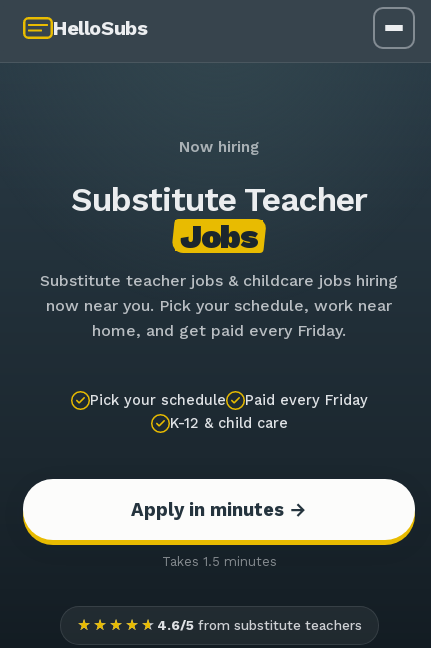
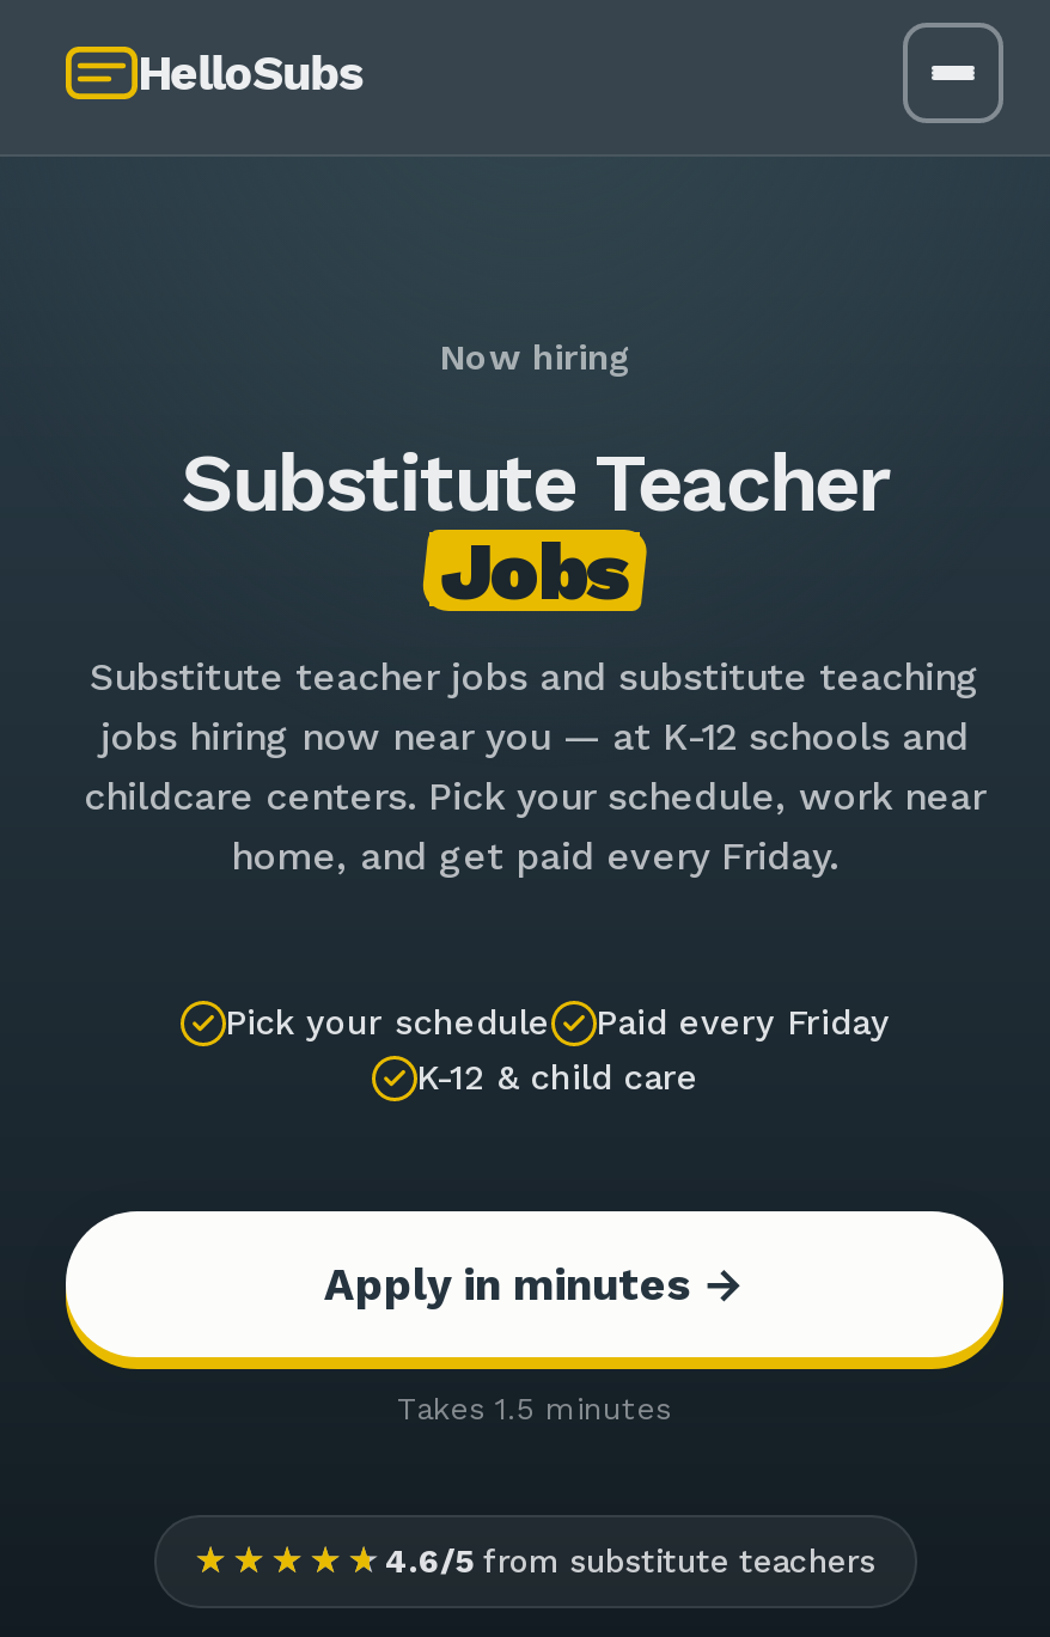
[40,271,398,315] Substitute teacher jobs & childcare jobs hiring | now near you. Pick your schedule, work near -> [84,655,985,820] Substitute teacher jobs and substitute teaching | jobs hiring now near you — at K-12 schools and | childcare centers. Pick your schedule, work near

